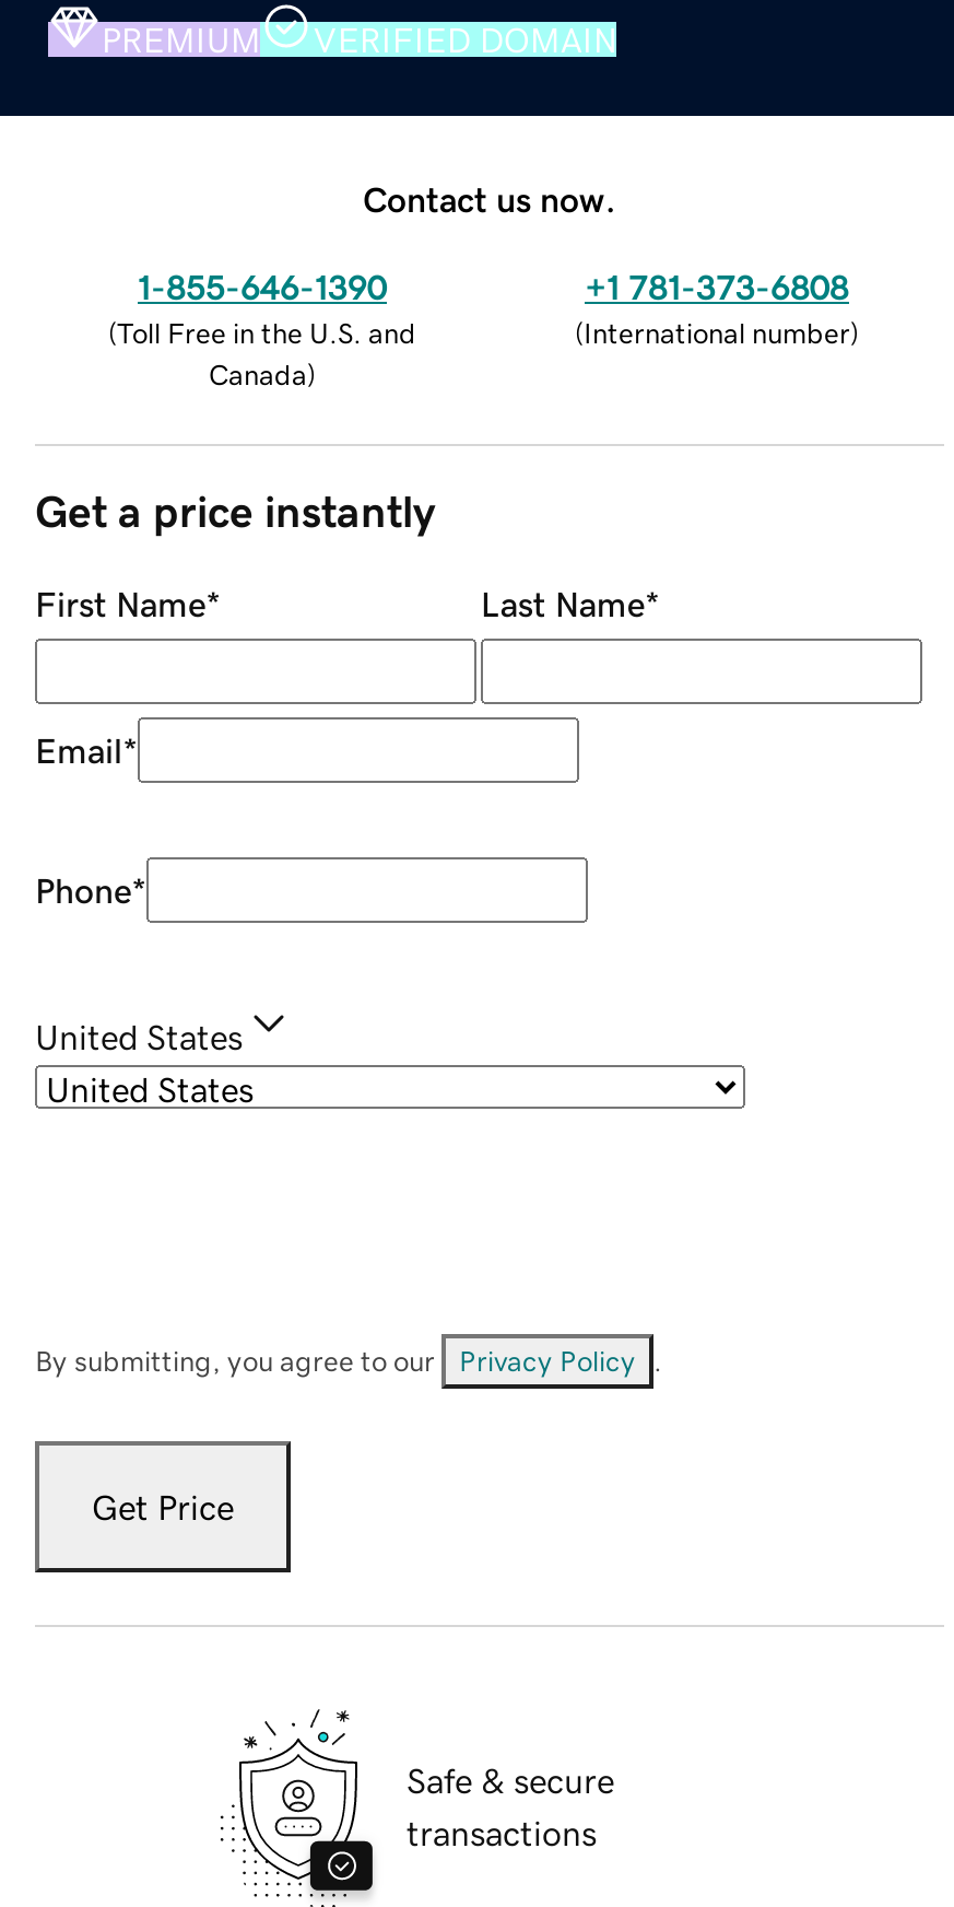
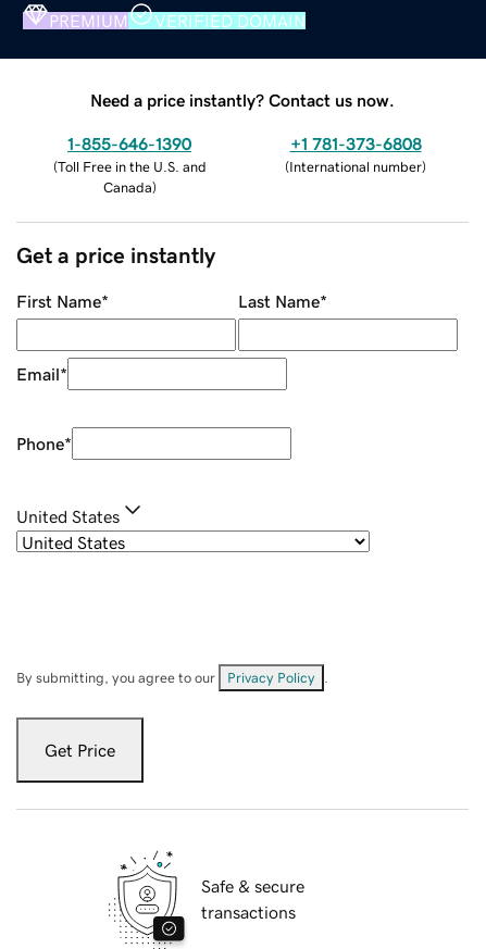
[363,181,616,216] Contact us now. -> [90,91,395,108] Need a price instantly? Contact us now.

